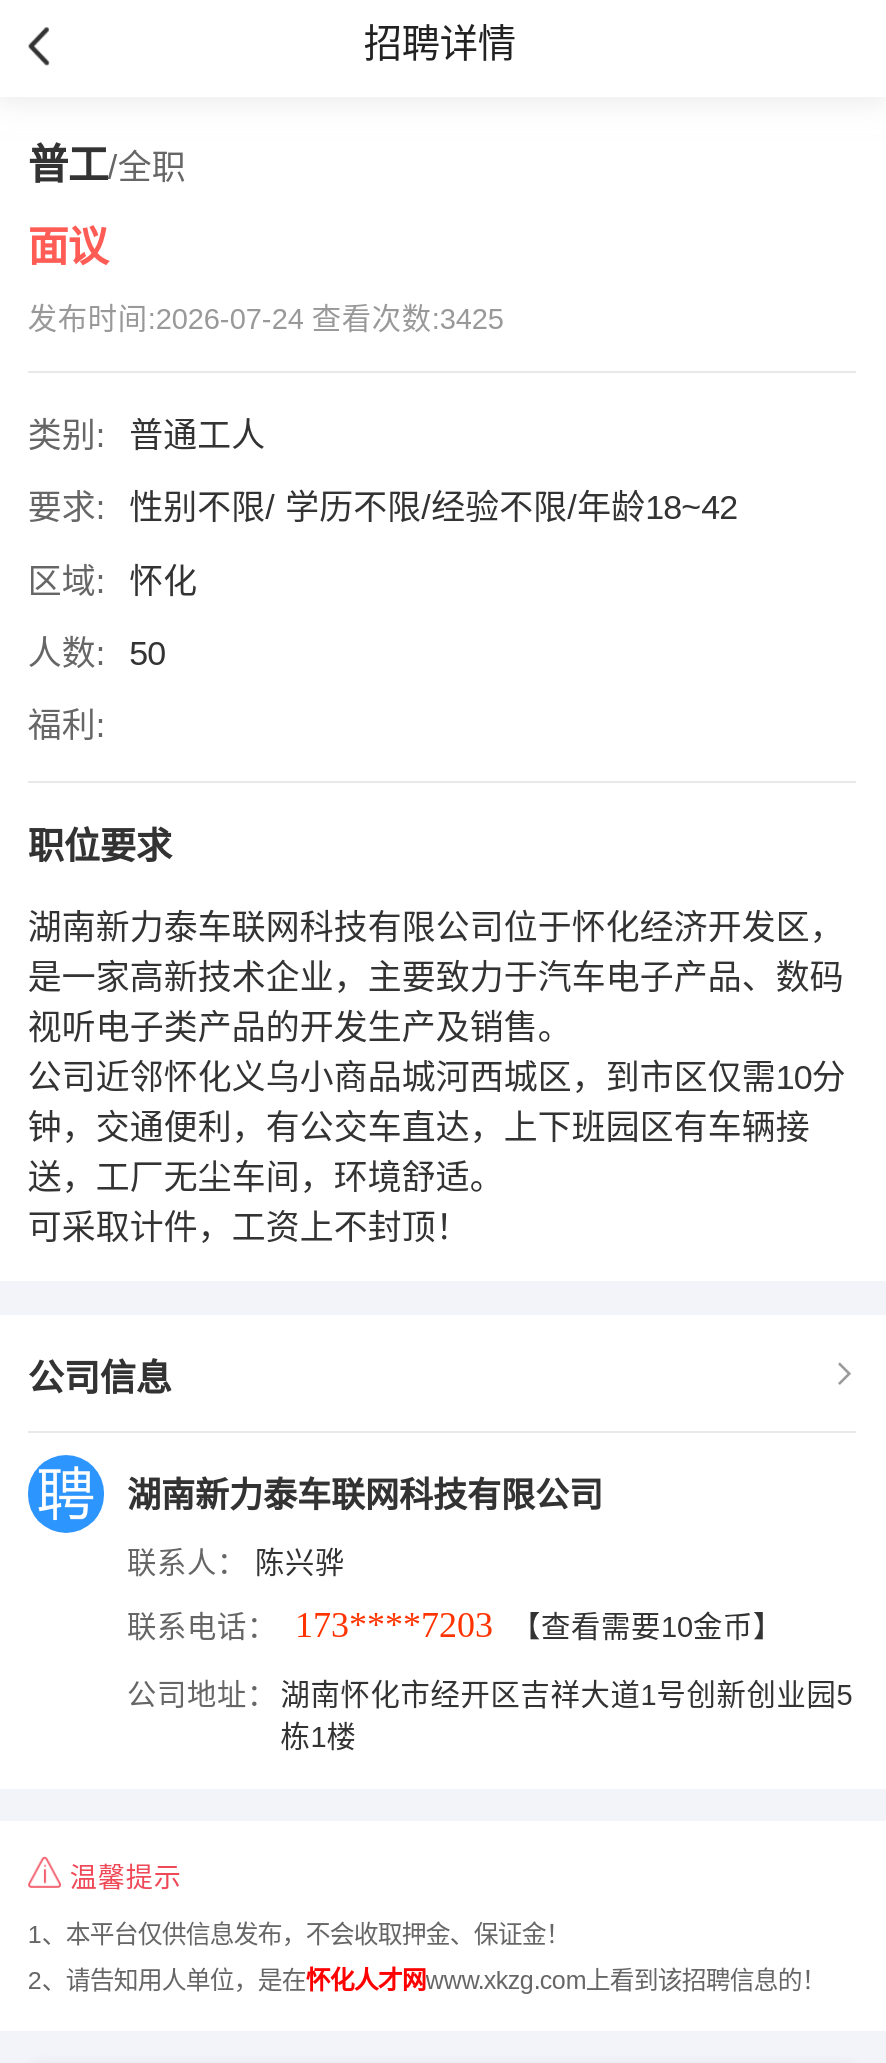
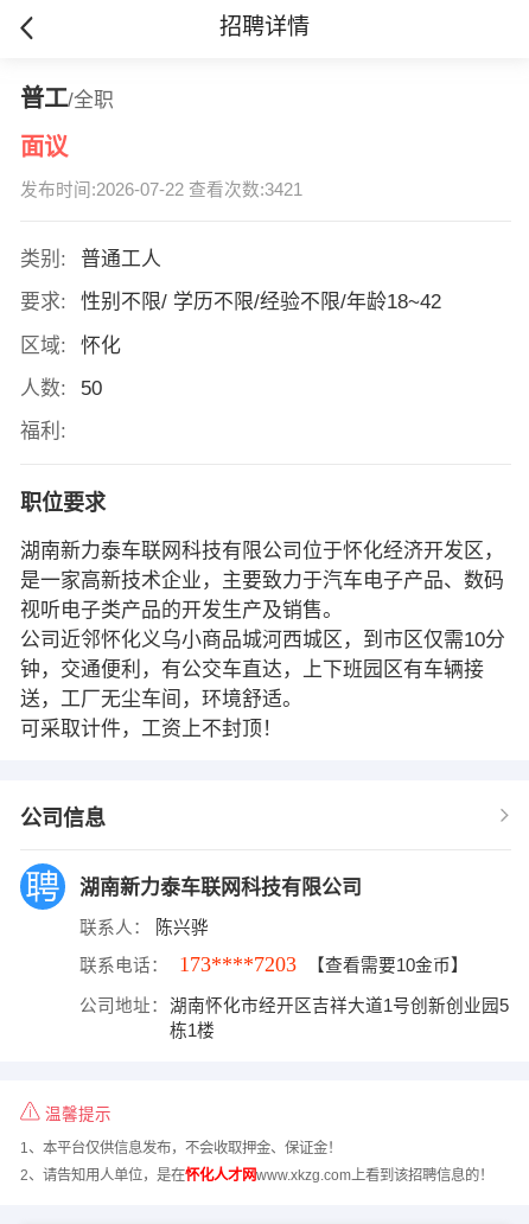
[28,303,504,335] 发布时间:2026-07-24 查看次数:3425 -> [20,181,302,199] 发布时间:2026-07-22 查看次数:3421

